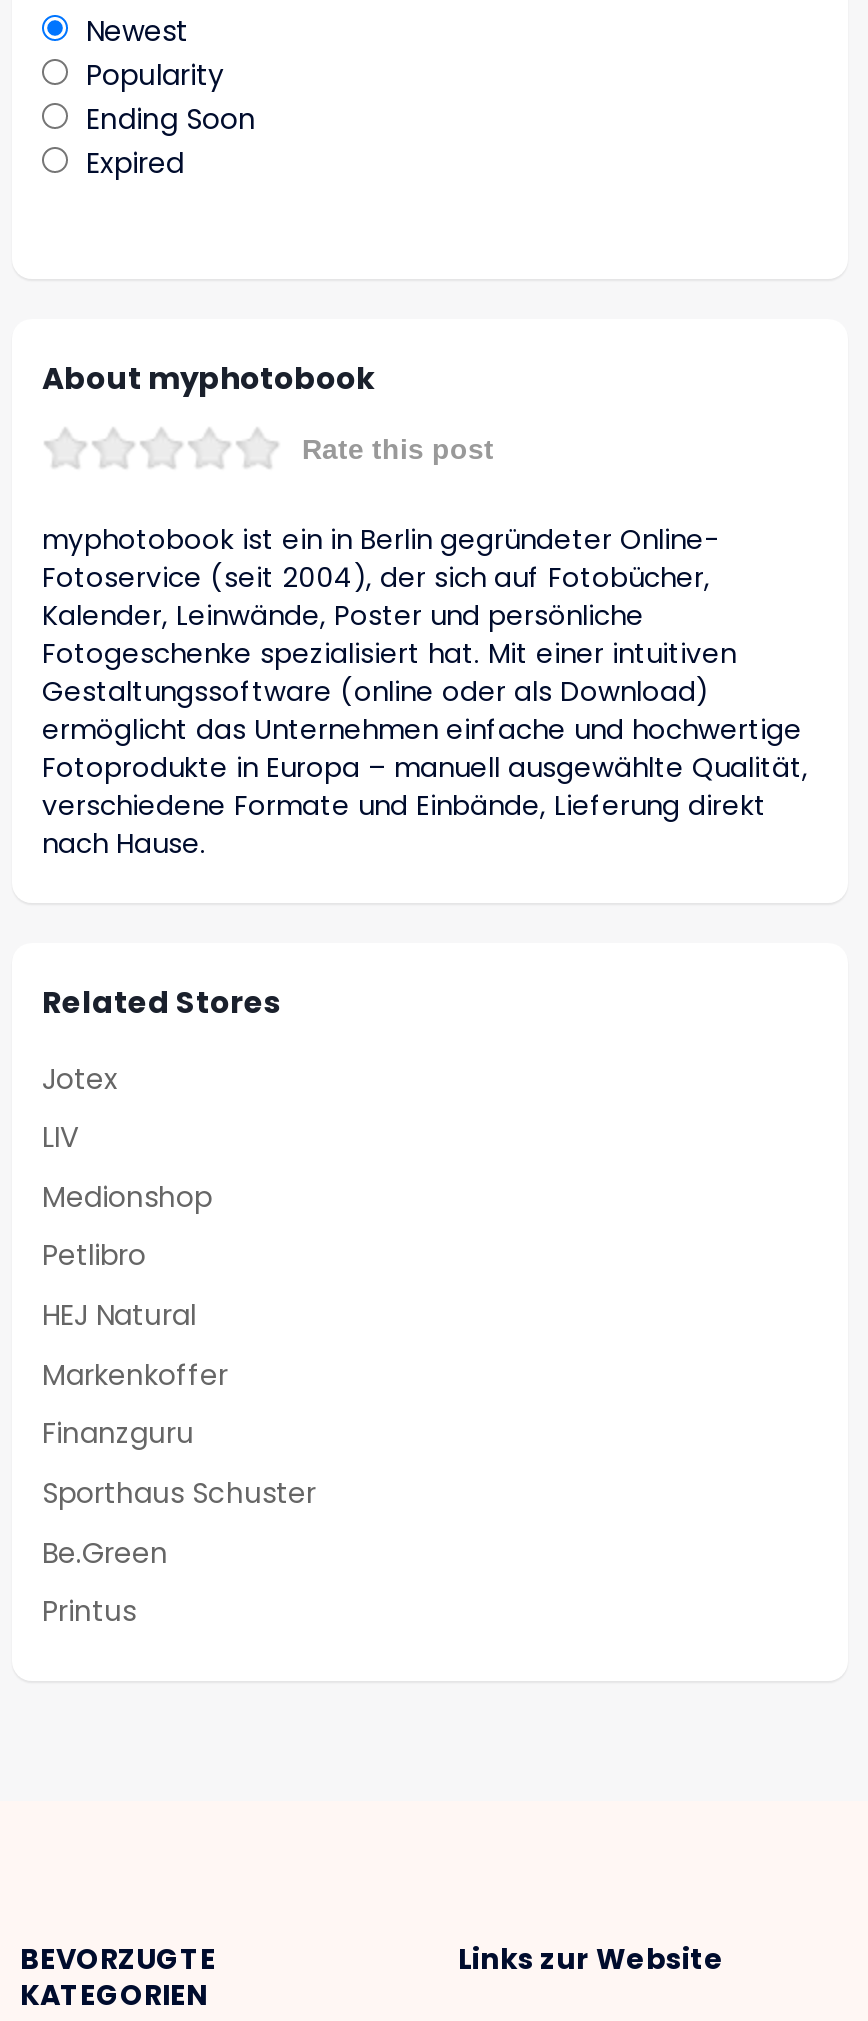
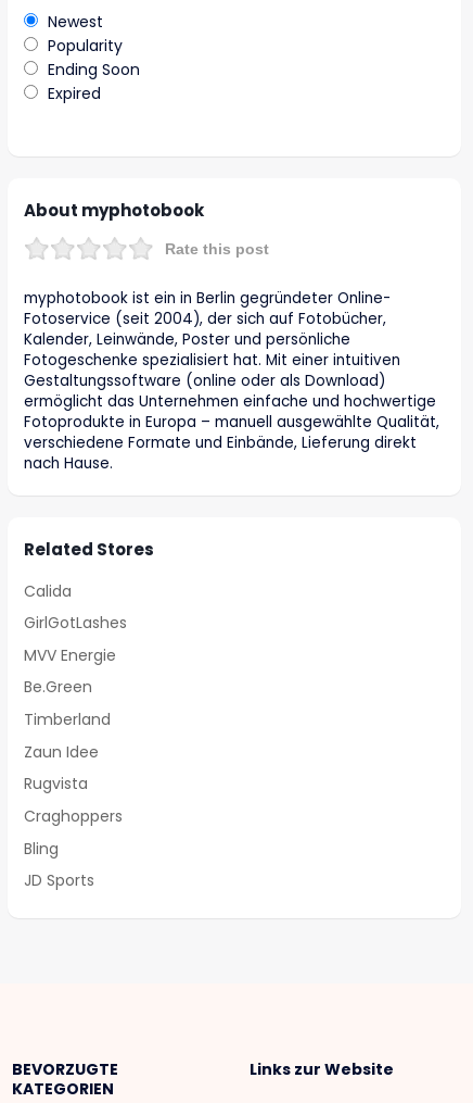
[42,1058,316,1513] Jotex | LIV | Medionshop | Petlibro | HEJ Natural | Markenkoffer | Finanzguru | Sporthaus Schuster -> [24,580,127,666] Calida | GirlGotLashes | MVV Energie
moved [42,1533,168,1573] -> [24,676,92,698]: Be.Green
[42,1592,136,1632] Printus -> [24,709,123,892] Timberland | Zaun Idee | Rugvista | Craghoppers | Bling | JD Sports

